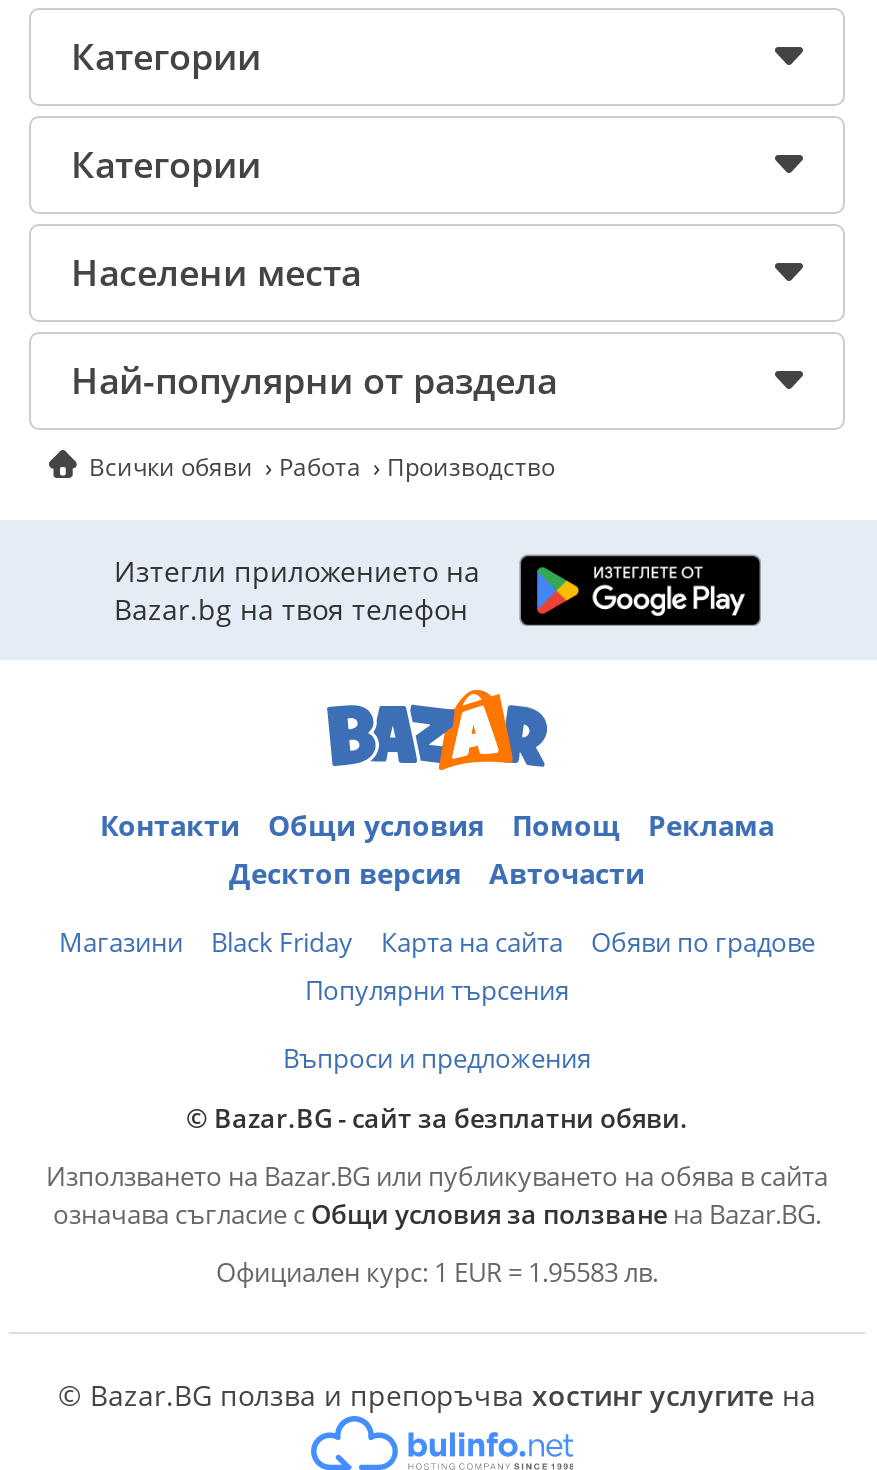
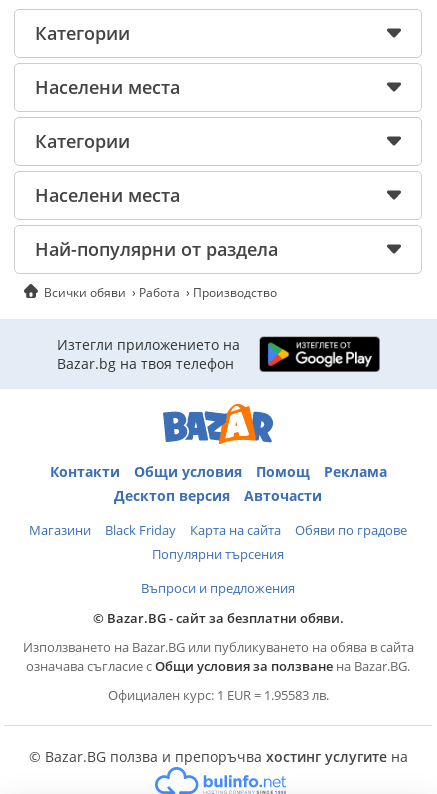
none -> [35,75,180,99] Населени места

